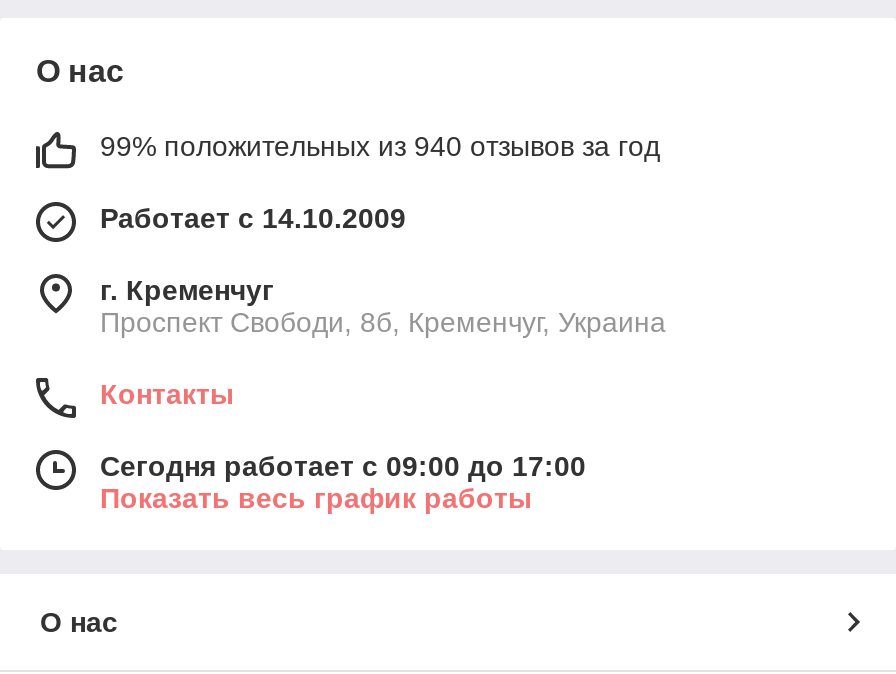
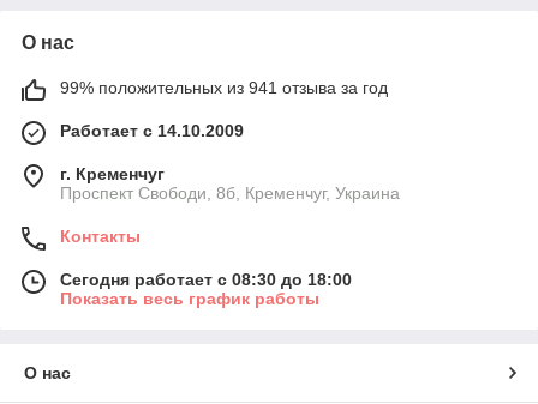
[100,130,660,162] 99% положительных из 940 отзывов за год -> [60,78,388,97] 99% положительных из 941 отзыва за год
[100,450,586,482] Сегодня работает с 09:00 до 17:00 -> [60,269,352,289] Сегодня работает с 08:30 до 18:00

